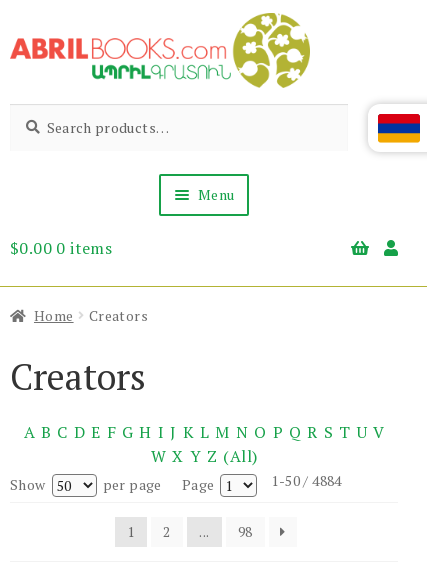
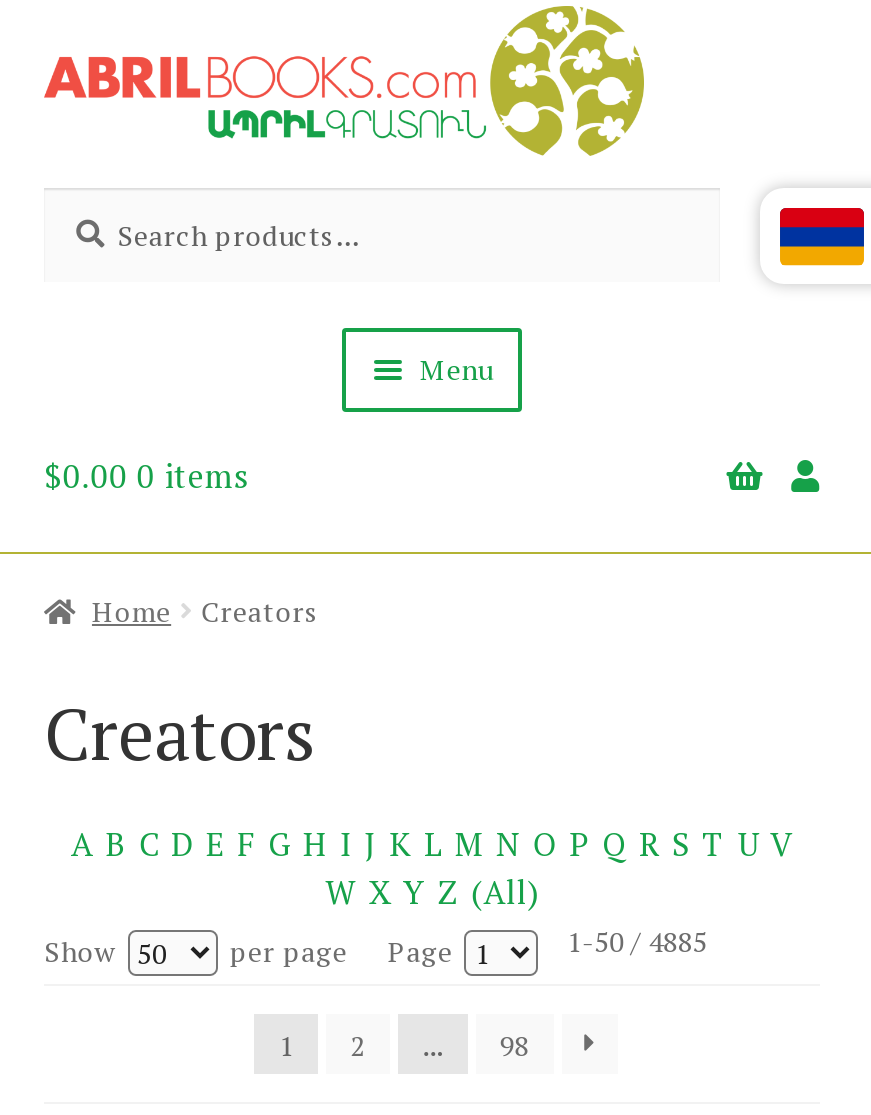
[271,471,342,490] 1-50 / 4884 -> [567,922,708,960] 1-50 / 4885

